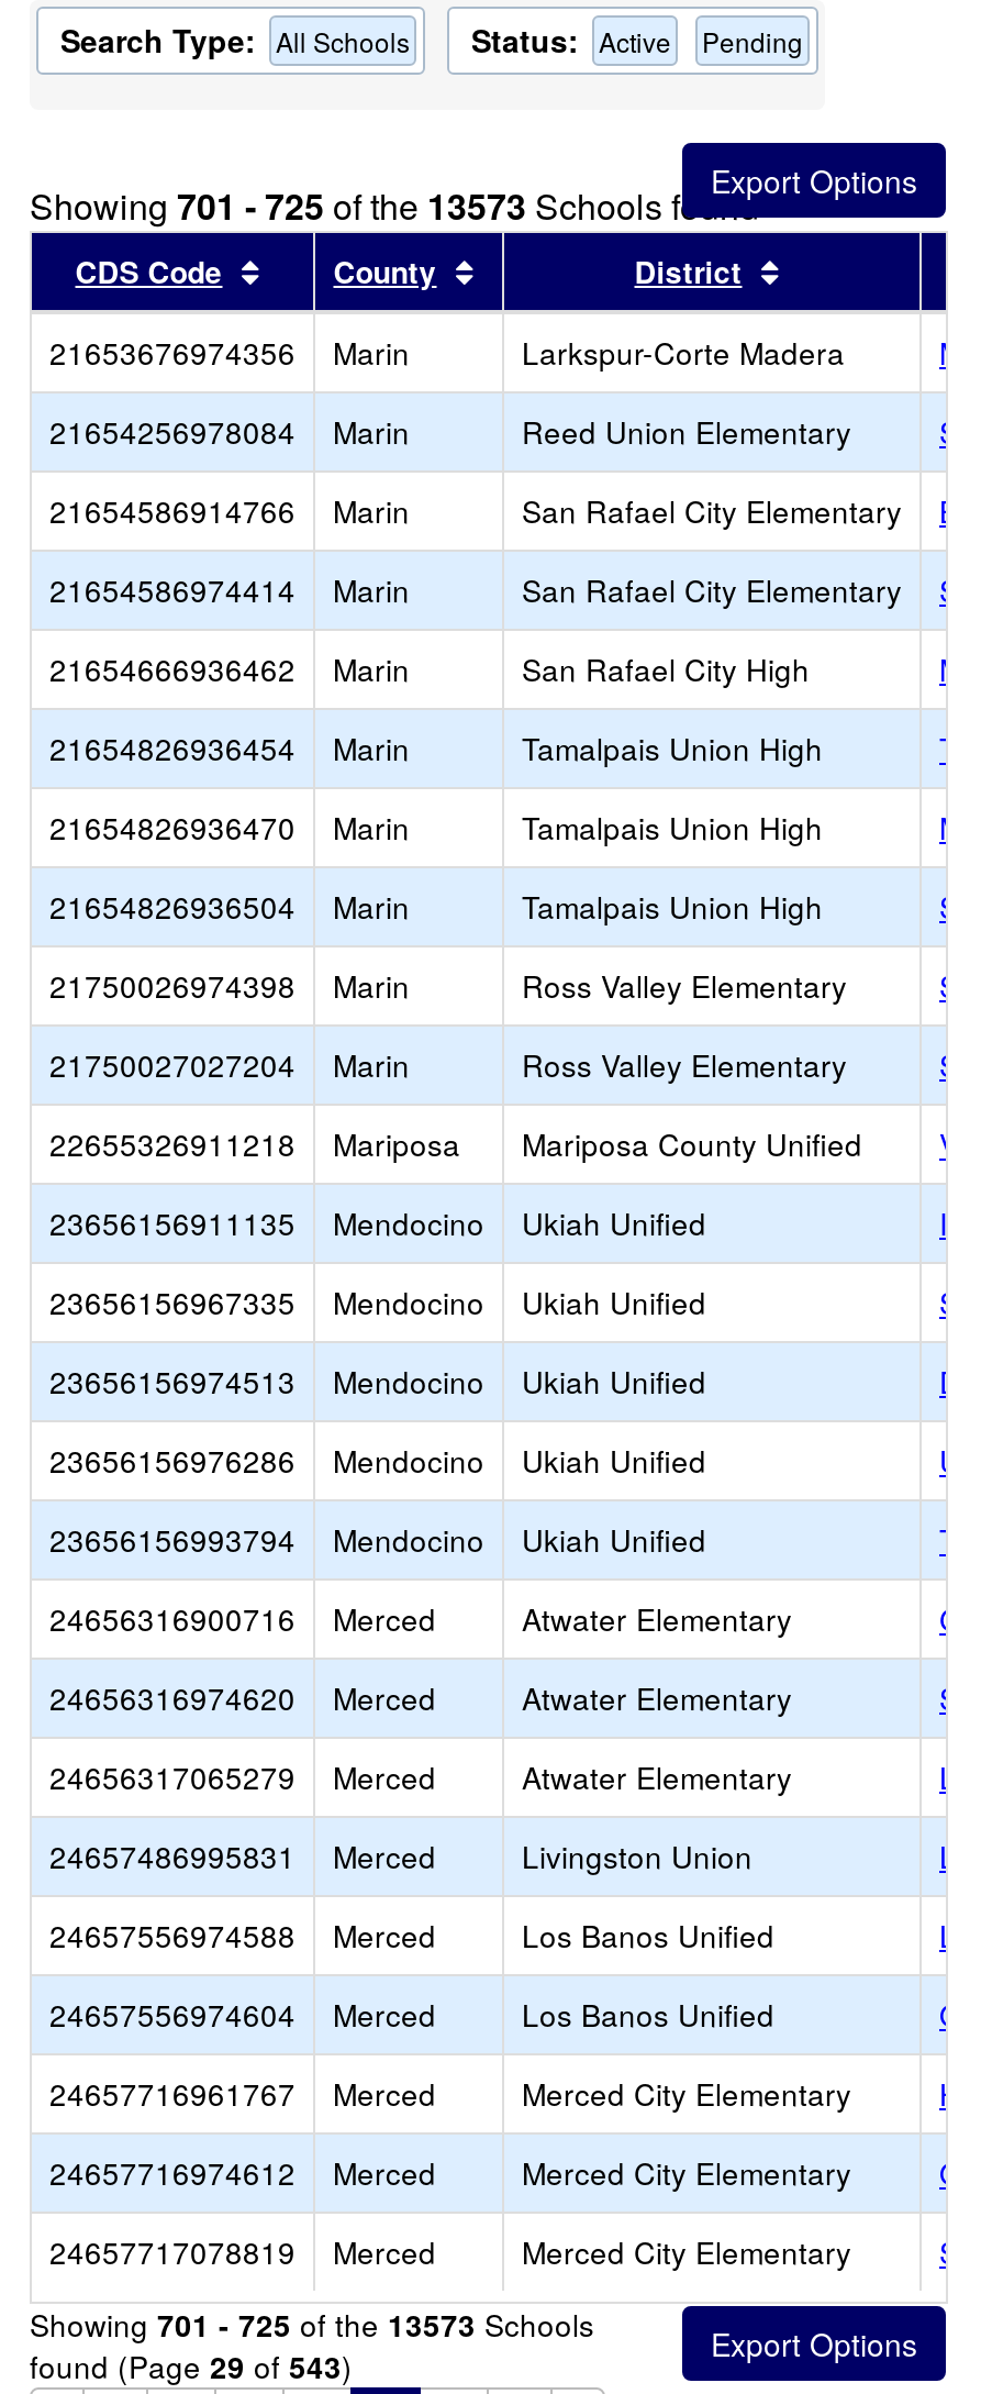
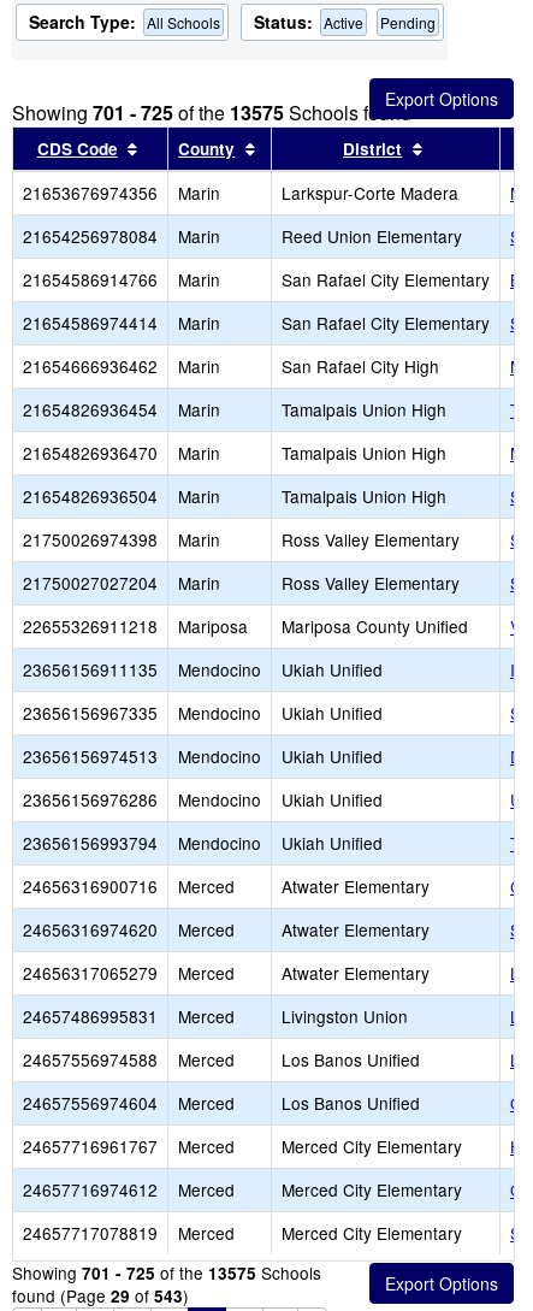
[30,180,759,231] Showing 701 - 725 of the 13573 Schools found -> [12,99,411,126] Showing 701 - 725 of the 13575 Schools found
[30,2302,594,2346] Showing 701 - 725 of the 13573 Schools -> [12,1260,321,1285] Showing 701 - 725 of the 13575 Schools

